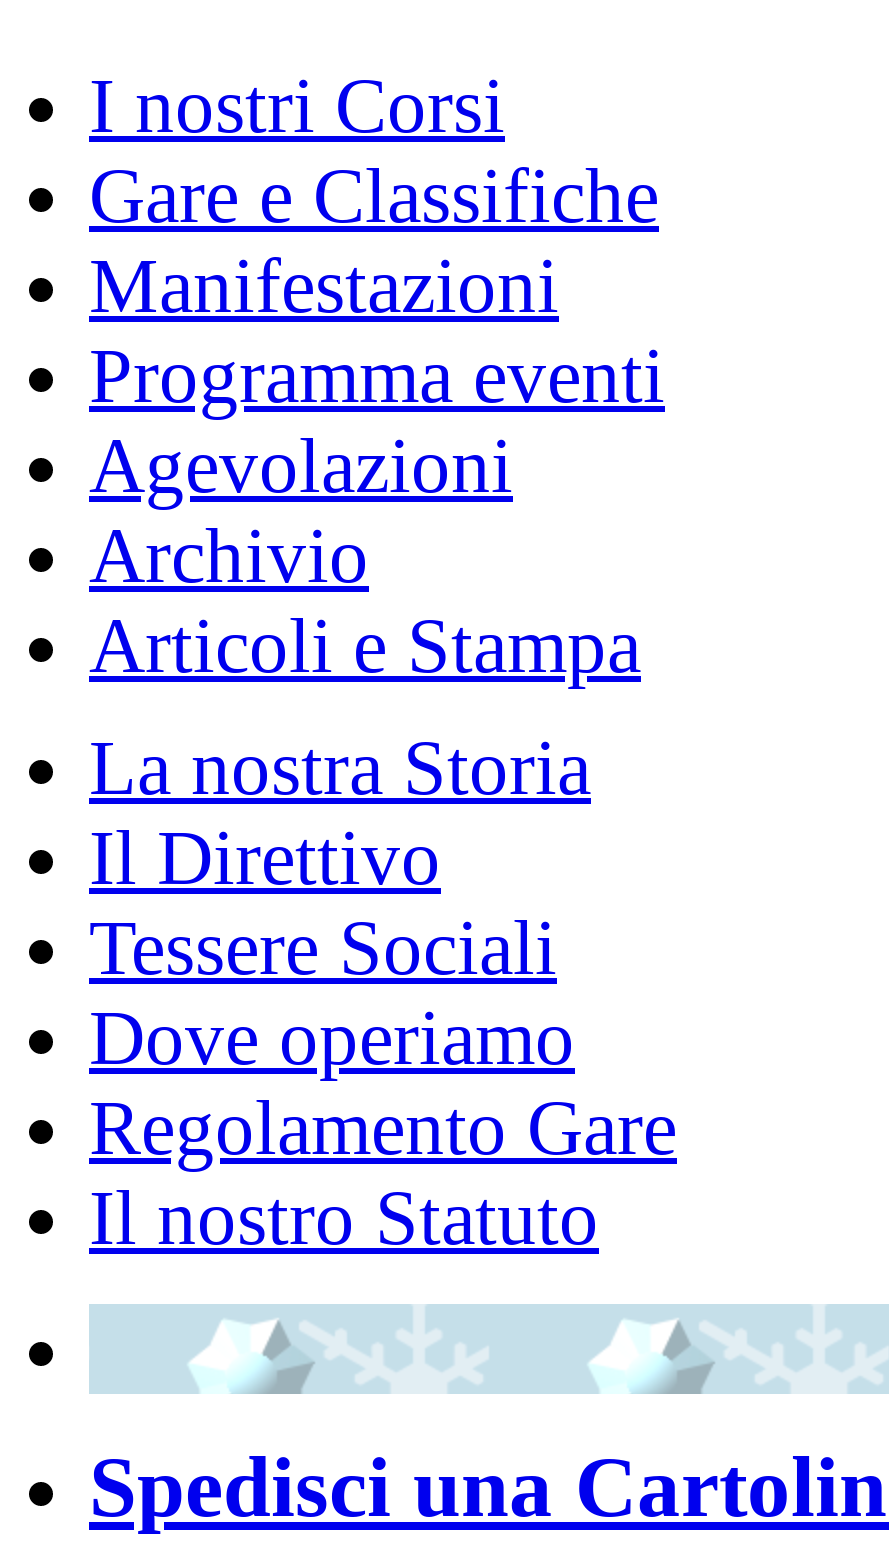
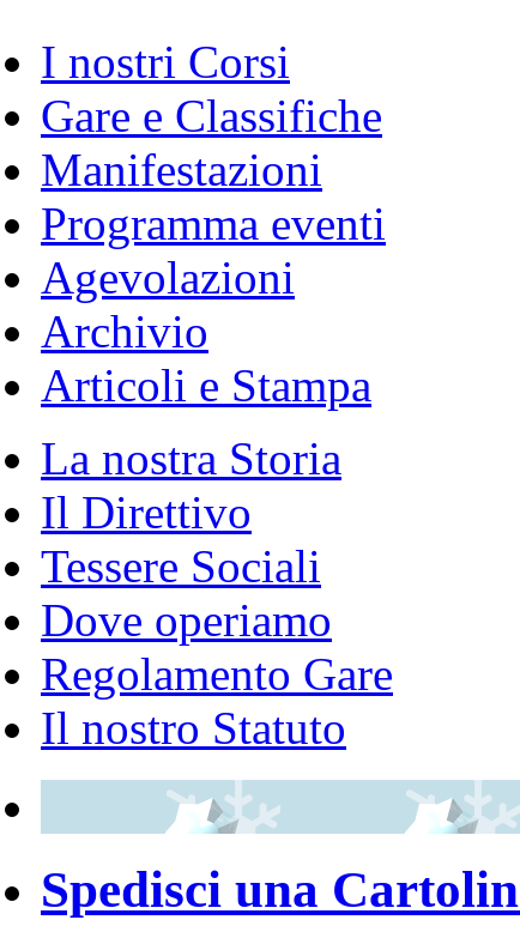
[191,1320,415,1394] [image] -> [103,791,237,834] [image]
[591,1320,815,1394] [image] -> [343,791,477,834] [image]

